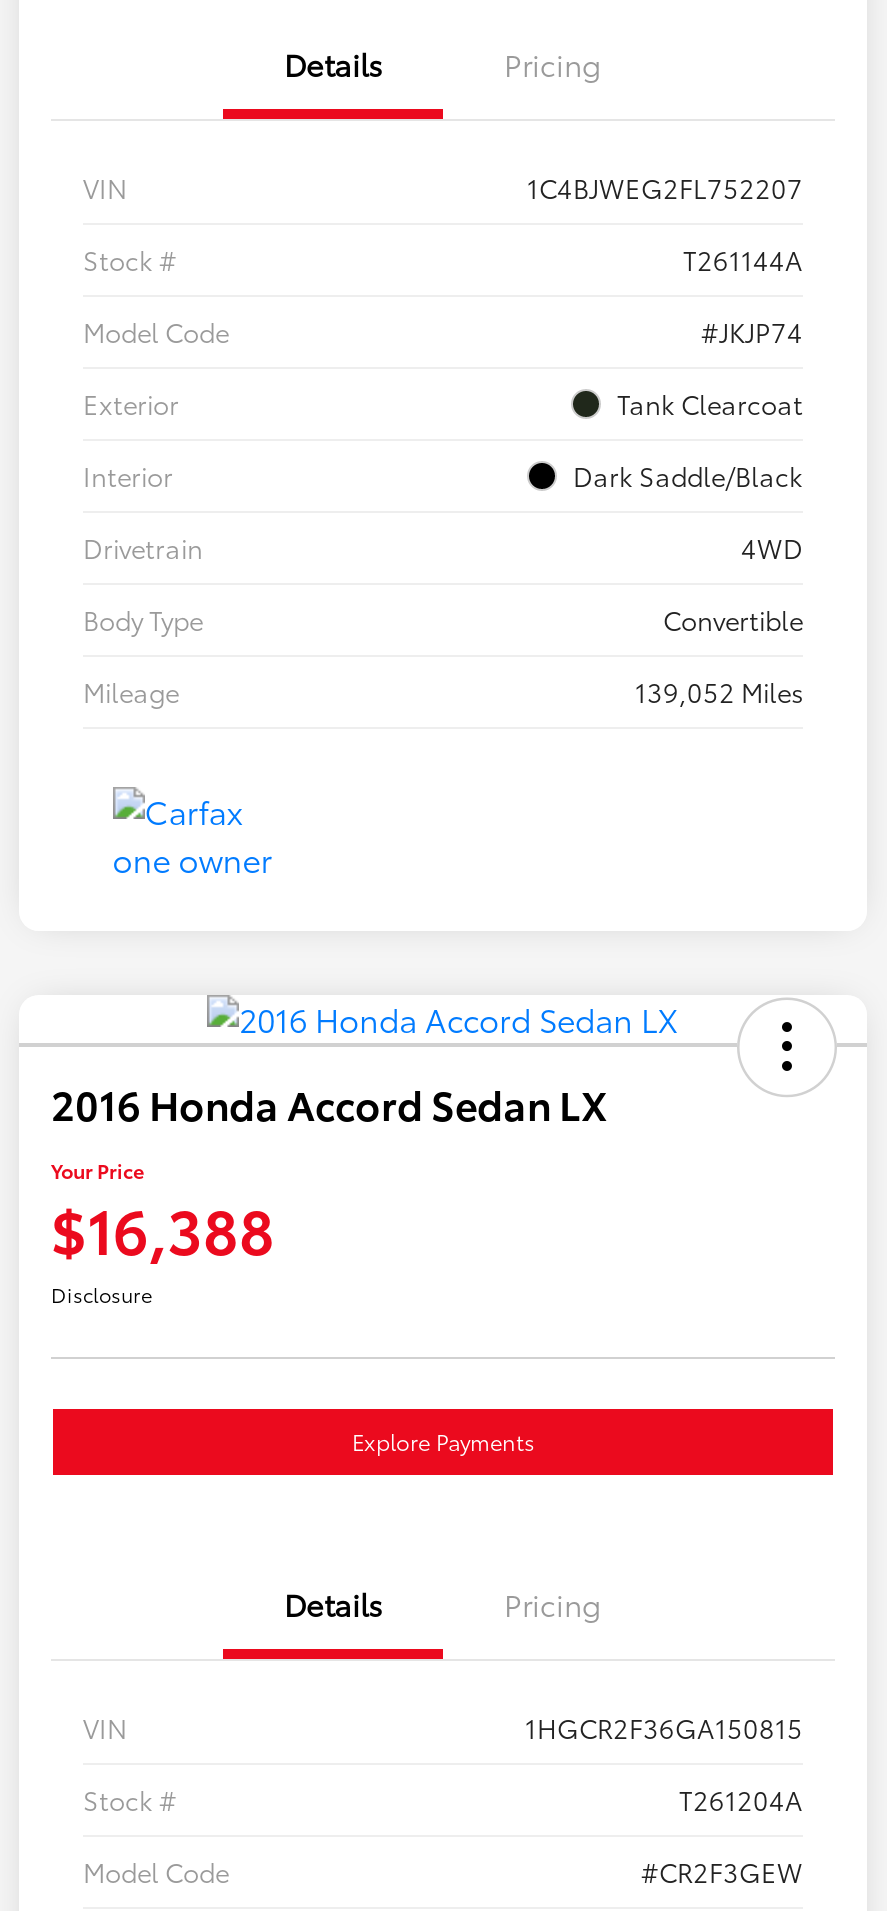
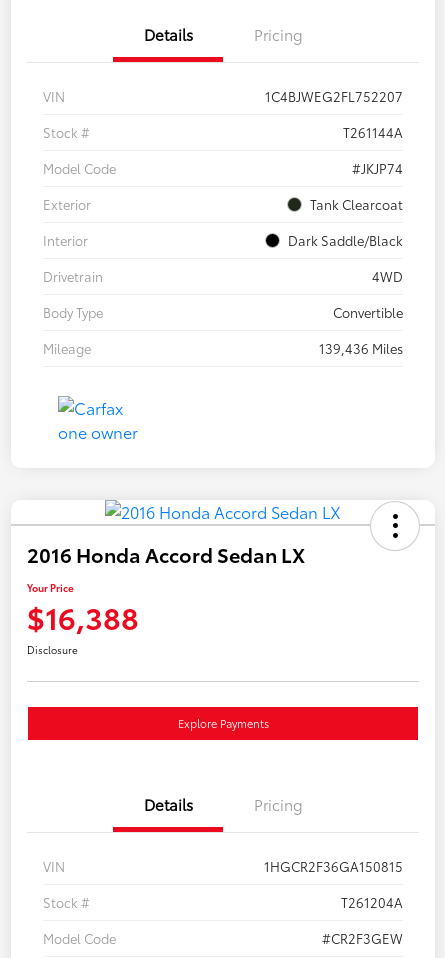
[635,673,803,709] 139,052 Miles -> [319,339,403,357] 139,436 Miles

